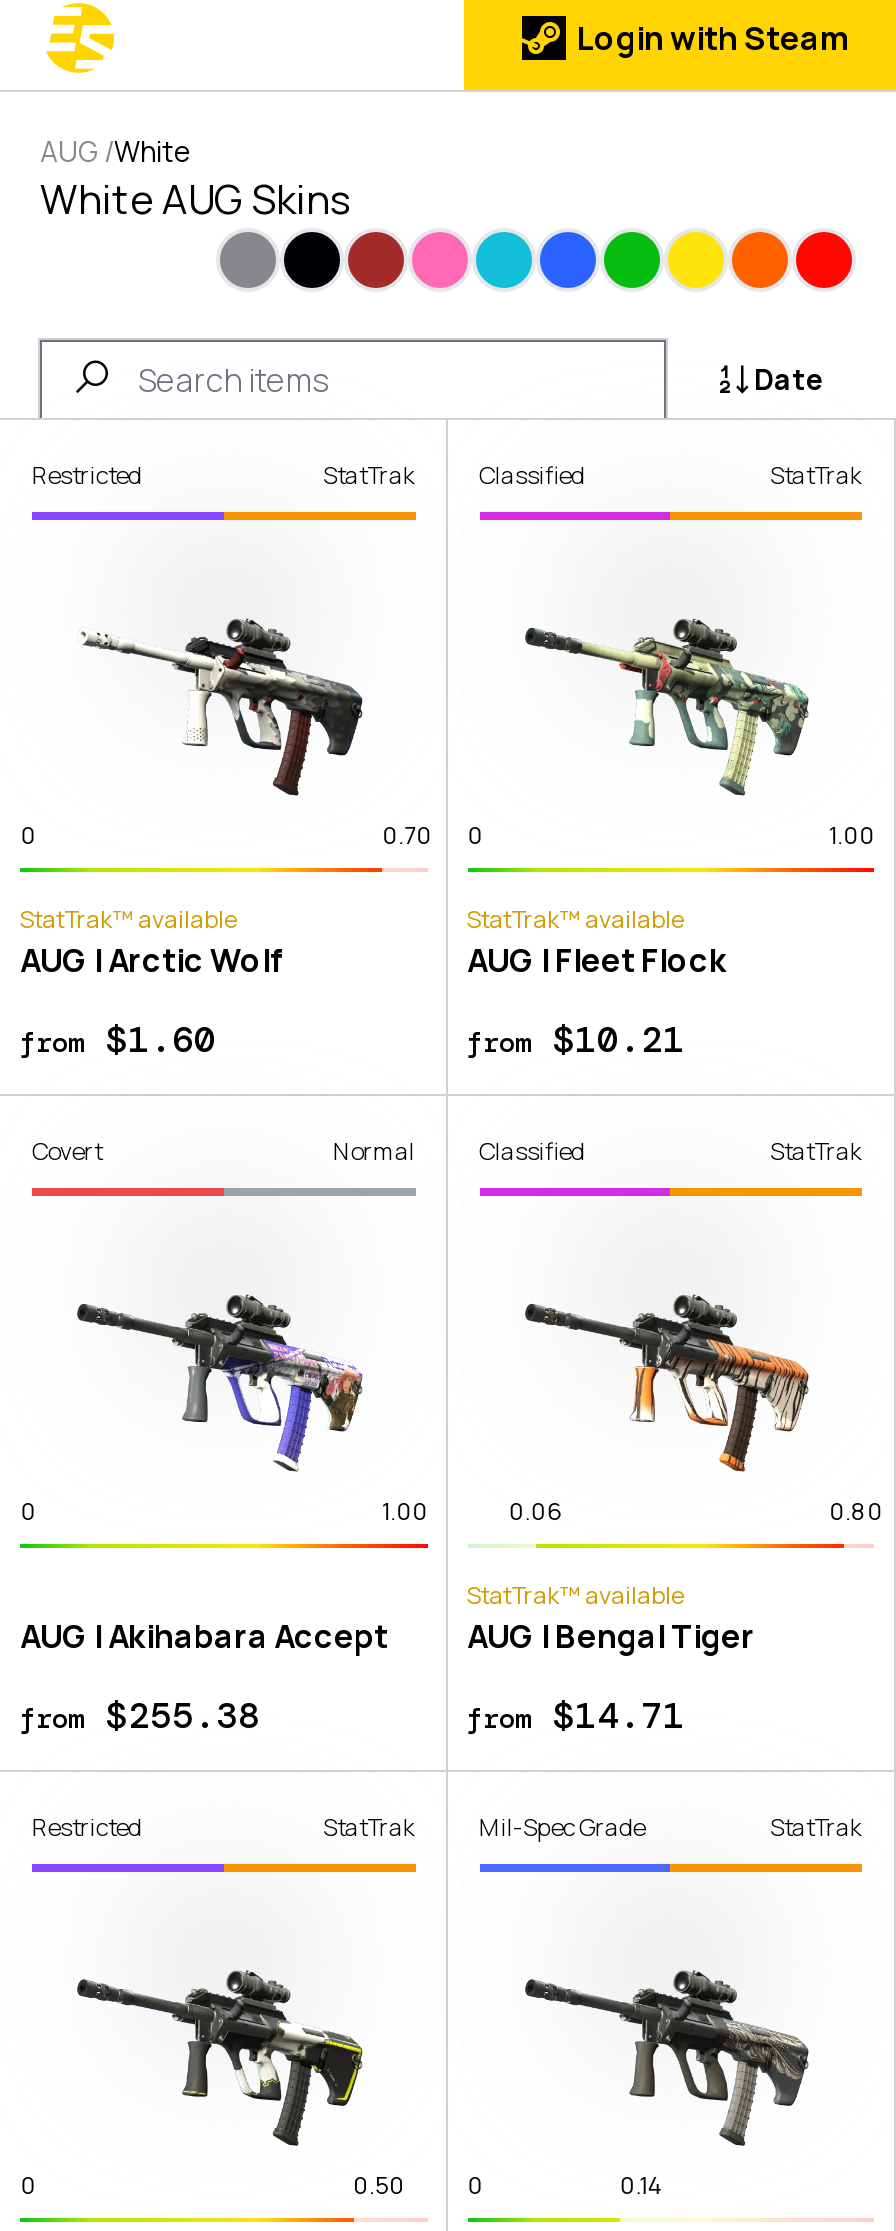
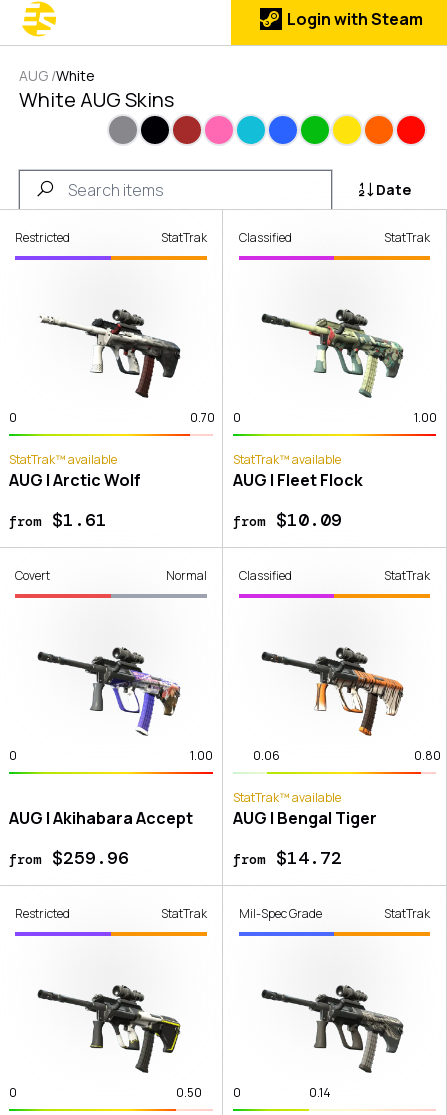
[20,1016,216,1064] from $1.60 -> [9,508,107,532] from $1.61
[467,1016,685,1064] from $10.21 -> [232,508,341,532] from $10.09
[20,1691,260,1739] from $255.38 -> [9,846,129,870] from $259.96
[467,1691,685,1739] from $14.71 -> [232,846,341,870] from $14.72

